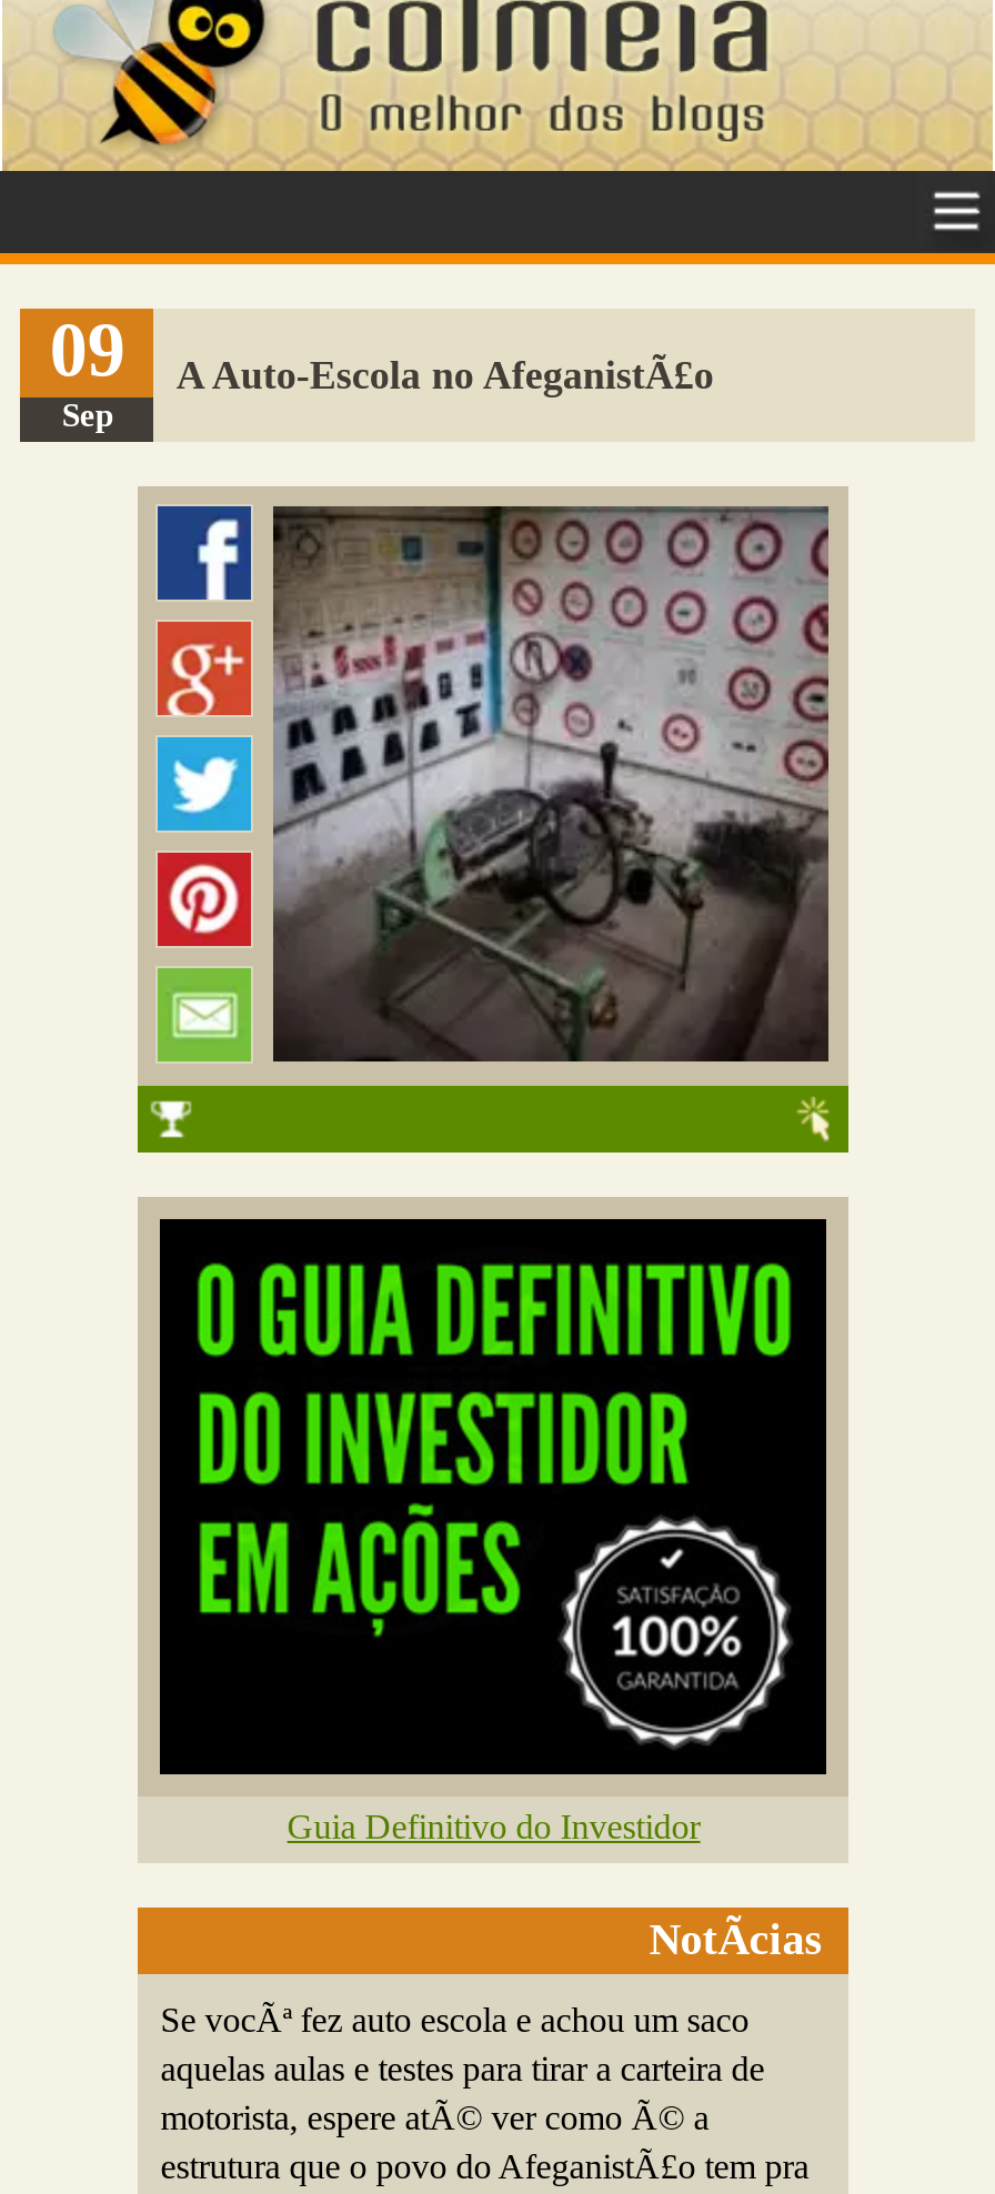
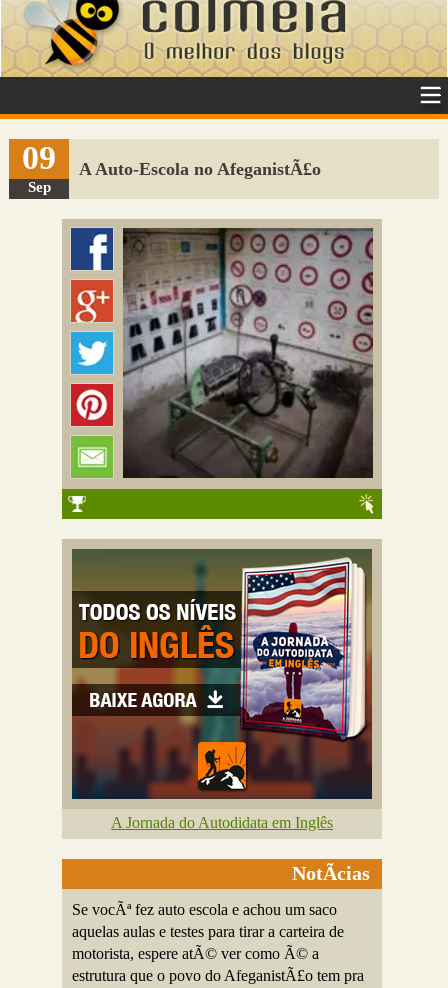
[158,1219,828,1845] [image] | Guia Definitivo do Investidor -> [71,549,373,831] [image] | A Jornada do Autodidata em Inglês

